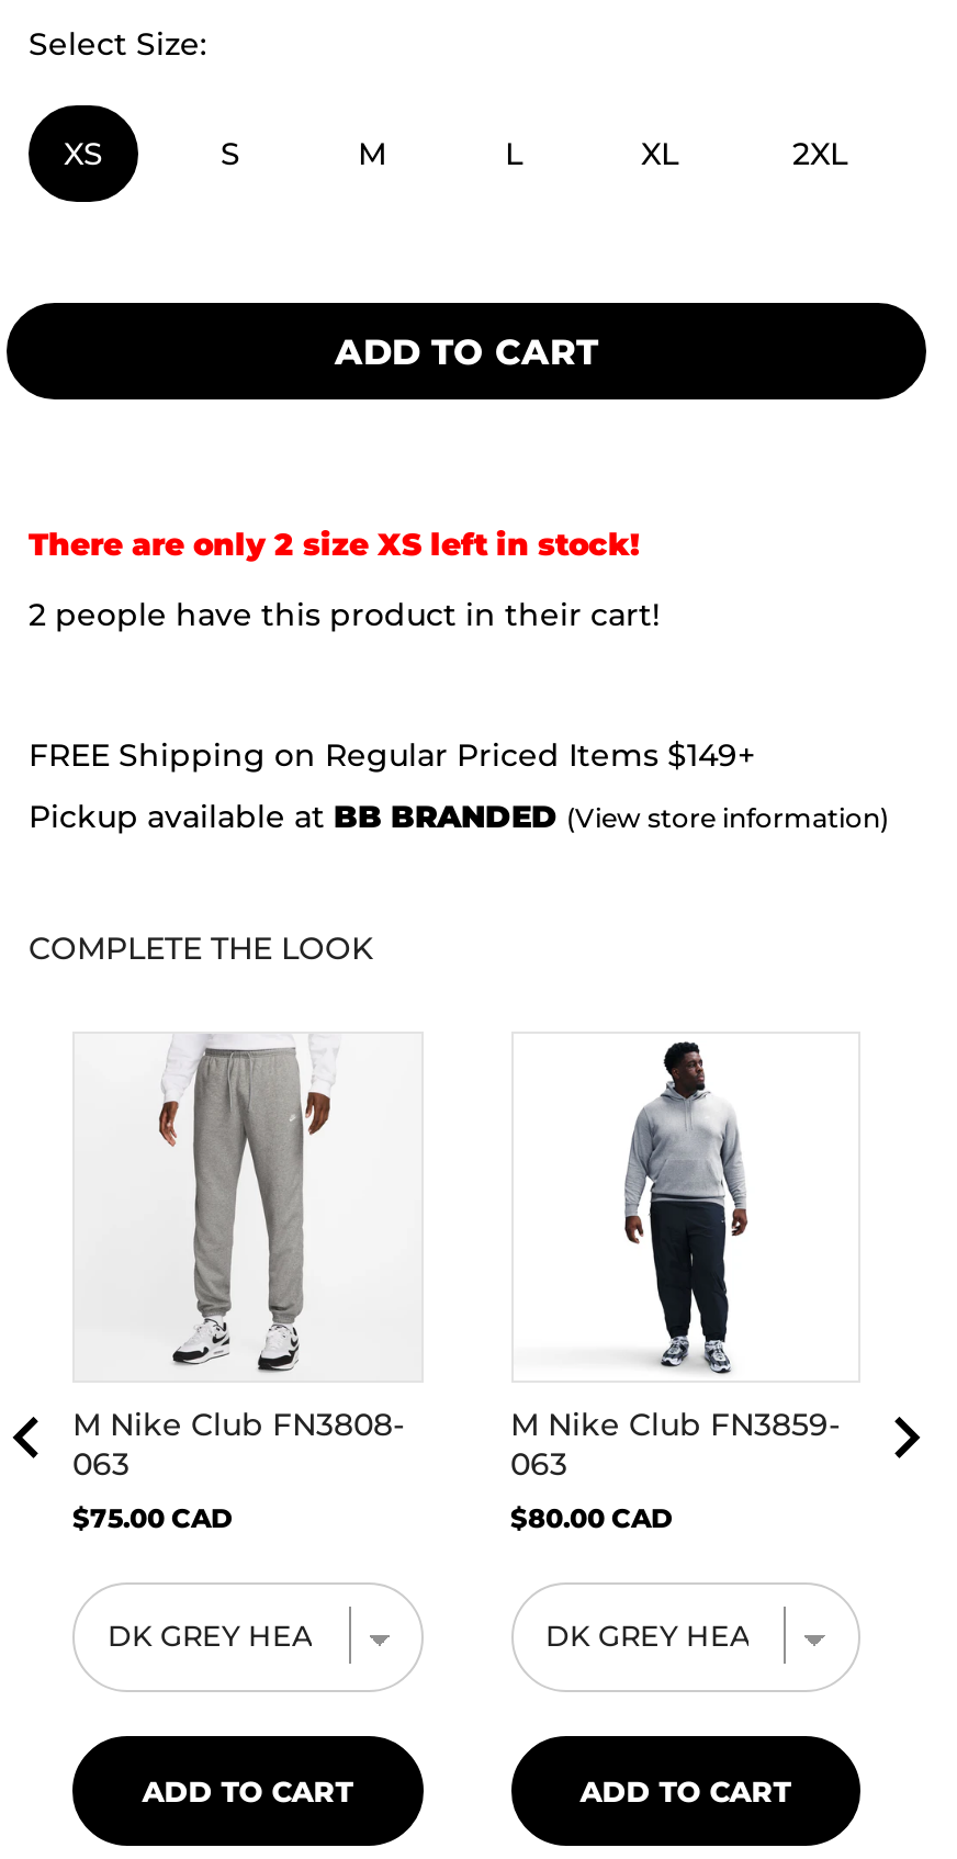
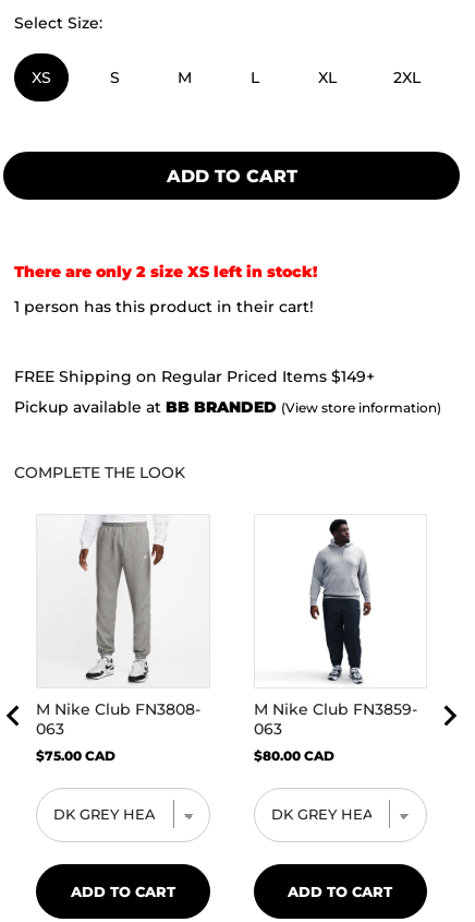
[29,595,661,634] 2 people have this product in their cart! -> [14,297,314,316] 1 person has this product in their cart!

